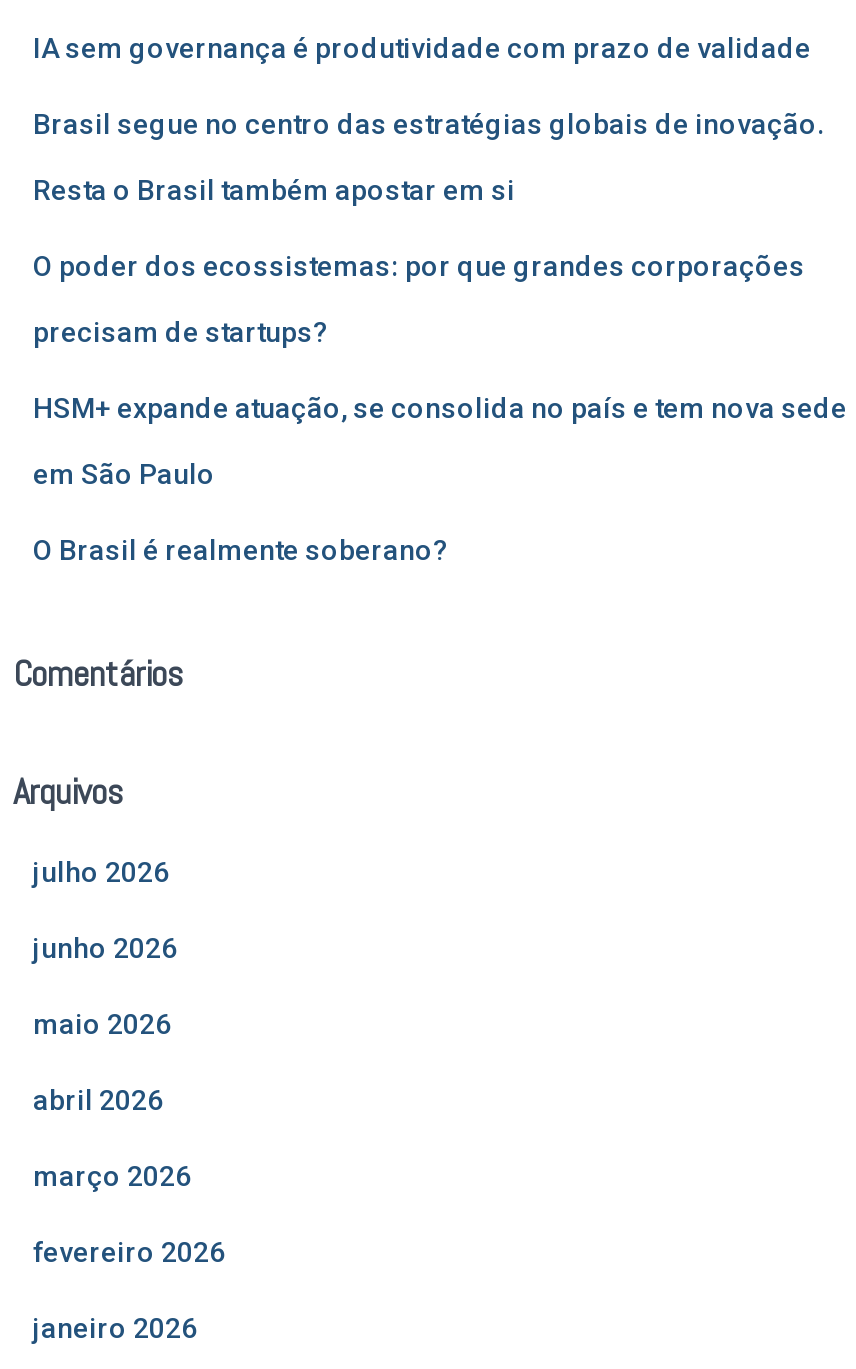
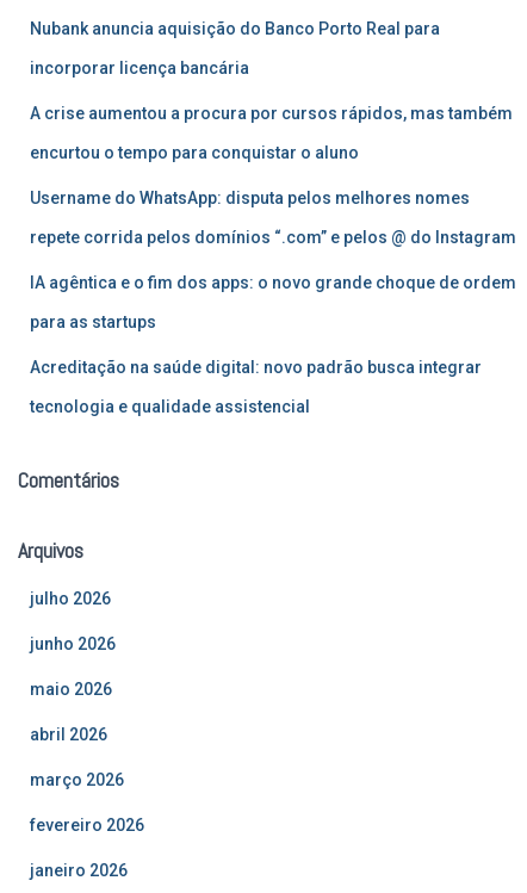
[33,32,847,566] IA sem governança é produtividade com prazo de validade | Brasil segue no centro das estratégias globais de inovação. | Resta o Brasil também apostar em si | O poder dos ecossistemas: por que grandes corporações | precisam de startups? | HSM+ expande atuação, se consolida no país e tem nova sede | em São Paulo | O Brasil é realmente soberano? -> [30,19,516,416] Nubank anuncia aquisição do Banco Porto Real para | incorporar licença bancária | A crise aumentou a procura por cursos rápidos, mas também | encurtou o tempo para conquistar o aluno | Username do WhatsApp: disputa pelos melhores nomes | repete corrida pelos domínios “.com” e pelos @ do Instagram | IA agêntica e o fim dos apps: o novo grande choque de ordem | para as startups | Acreditação na saúde digital: novo padrão busca integrar | tecnologia e qualidade assistencial

